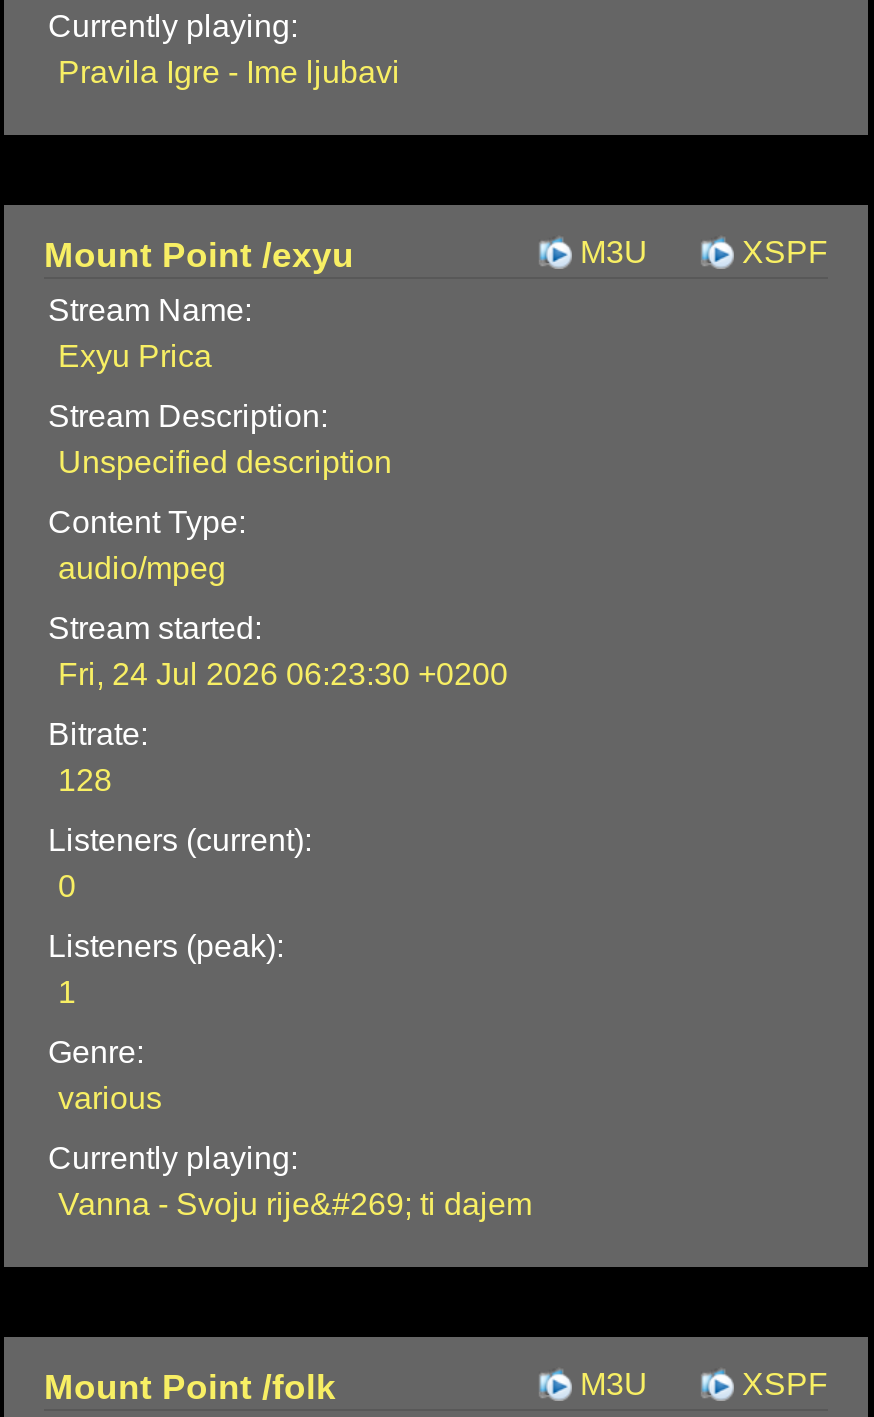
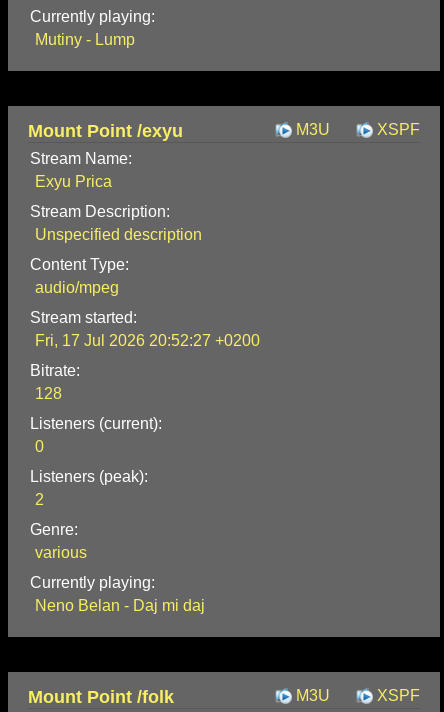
[58,55,400,89] Pravila Igre - Ime ljubavi -> [35,31,135,48] Mutiny - Lump
[58,657,508,691] Fri, 24 Jul 2026 06:23:30 +0200 -> [35,332,260,349] Fri, 17 Jul 2026 20:52:27 +0200
[58,975,76,1009] 1 -> [35,491,44,508] 2
[58,1187,532,1221] Vanna - Svoju rije&#269; ti dajem -> [35,597,205,614] Neno Belan - Daj mi daj

